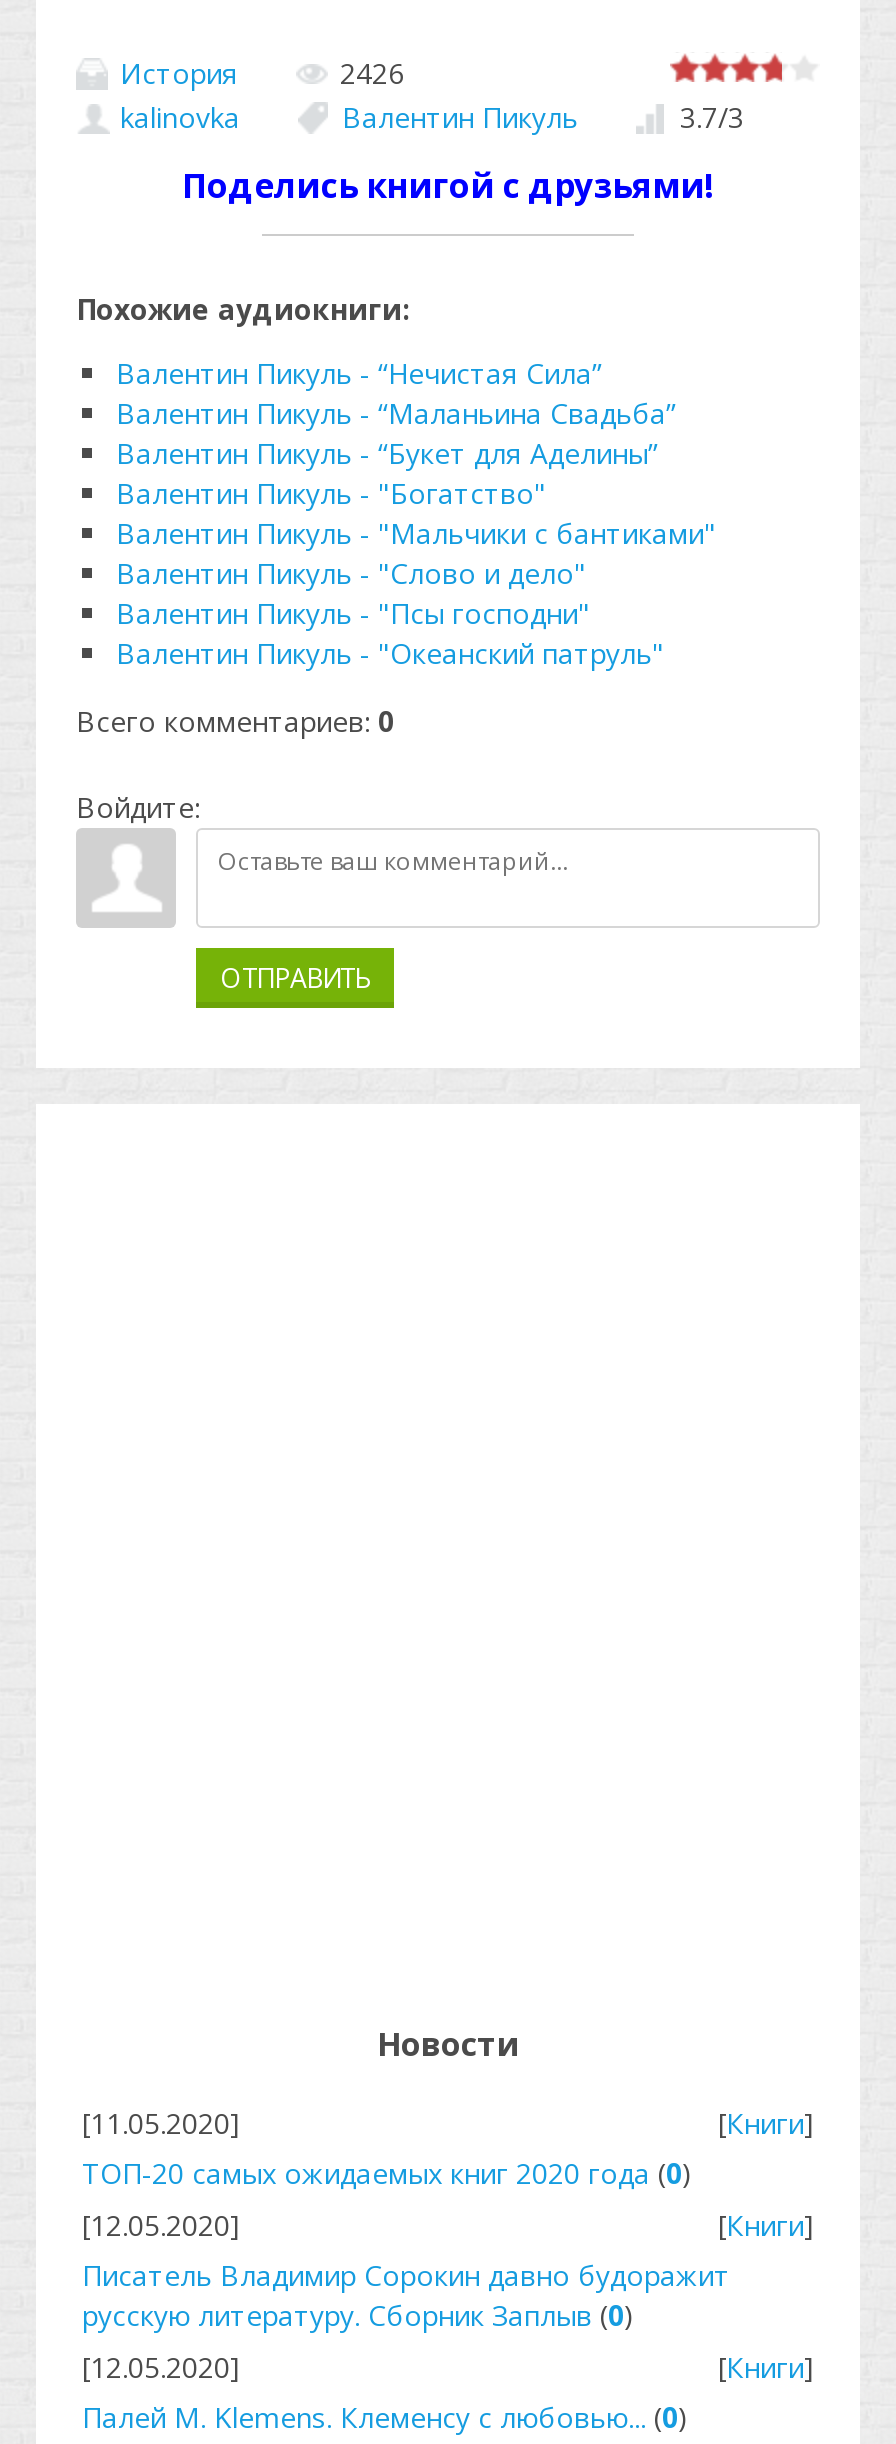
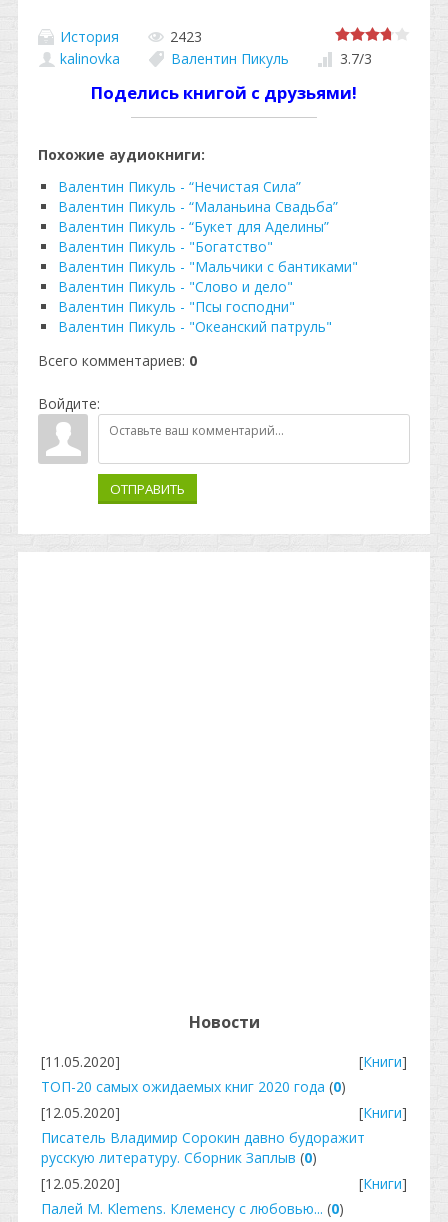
[340,54,404,92] 2426 -> [170,27,202,46] 2423

